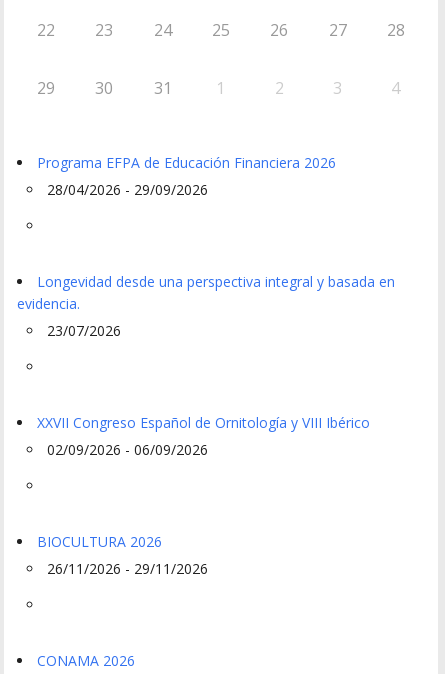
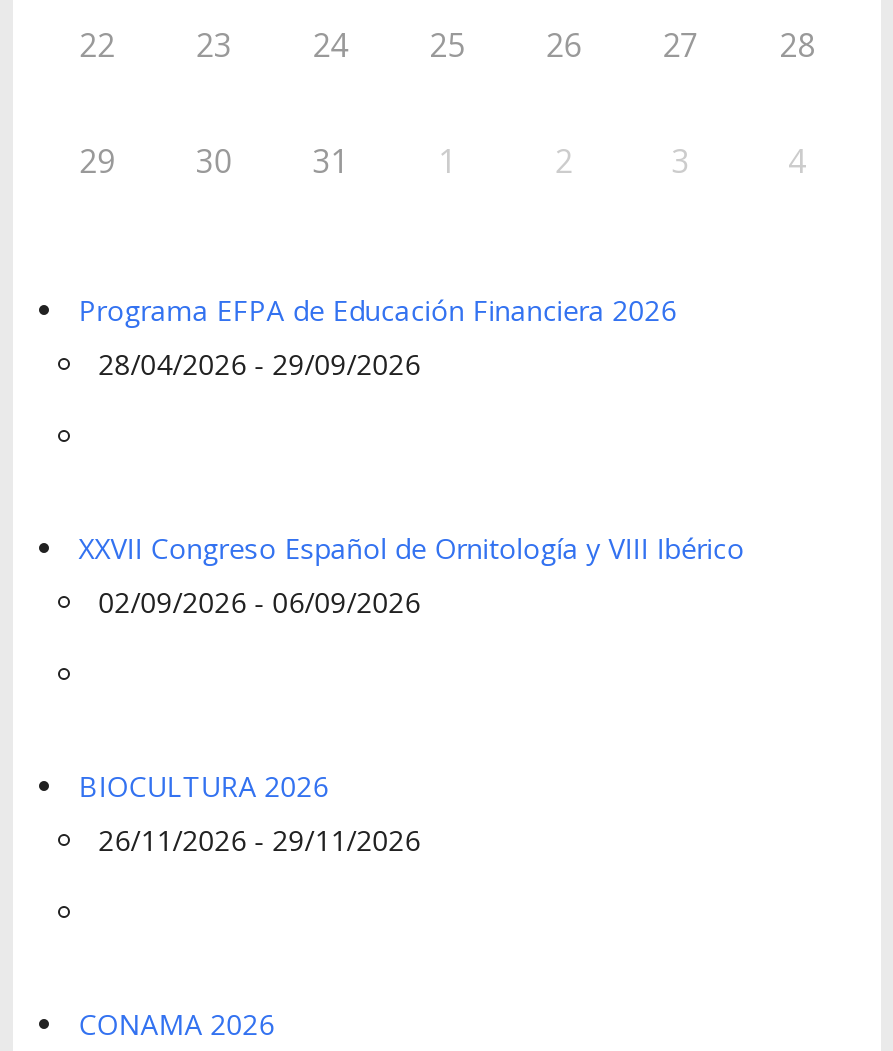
[17,272,395,340] Longevidad desde una perspectiva integral y basada en | evidencia. | 23/07/2026 -> none

